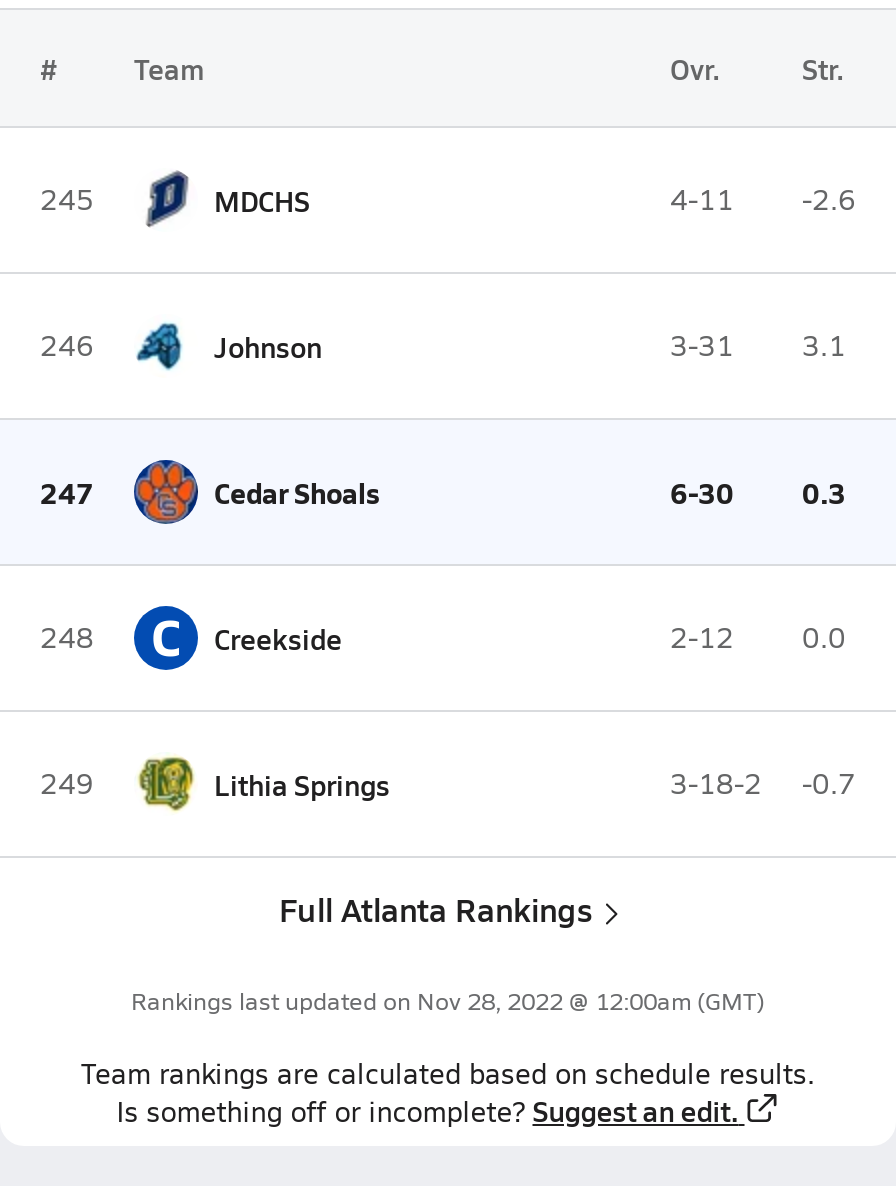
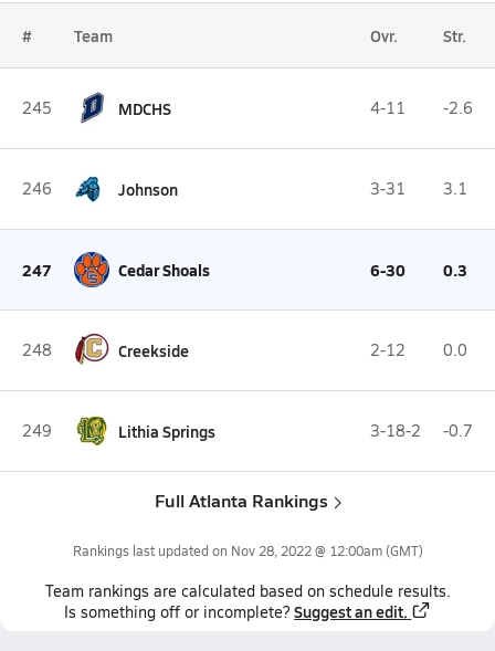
[151,598,181,672] C -> none

